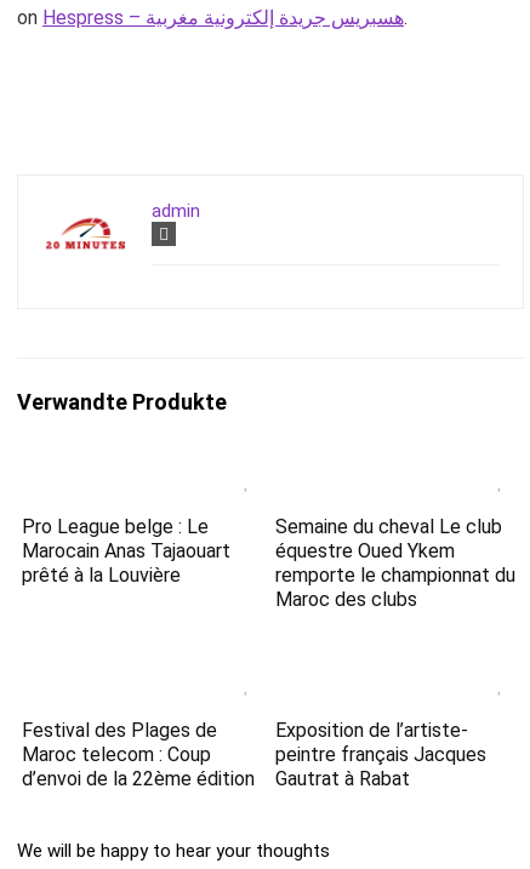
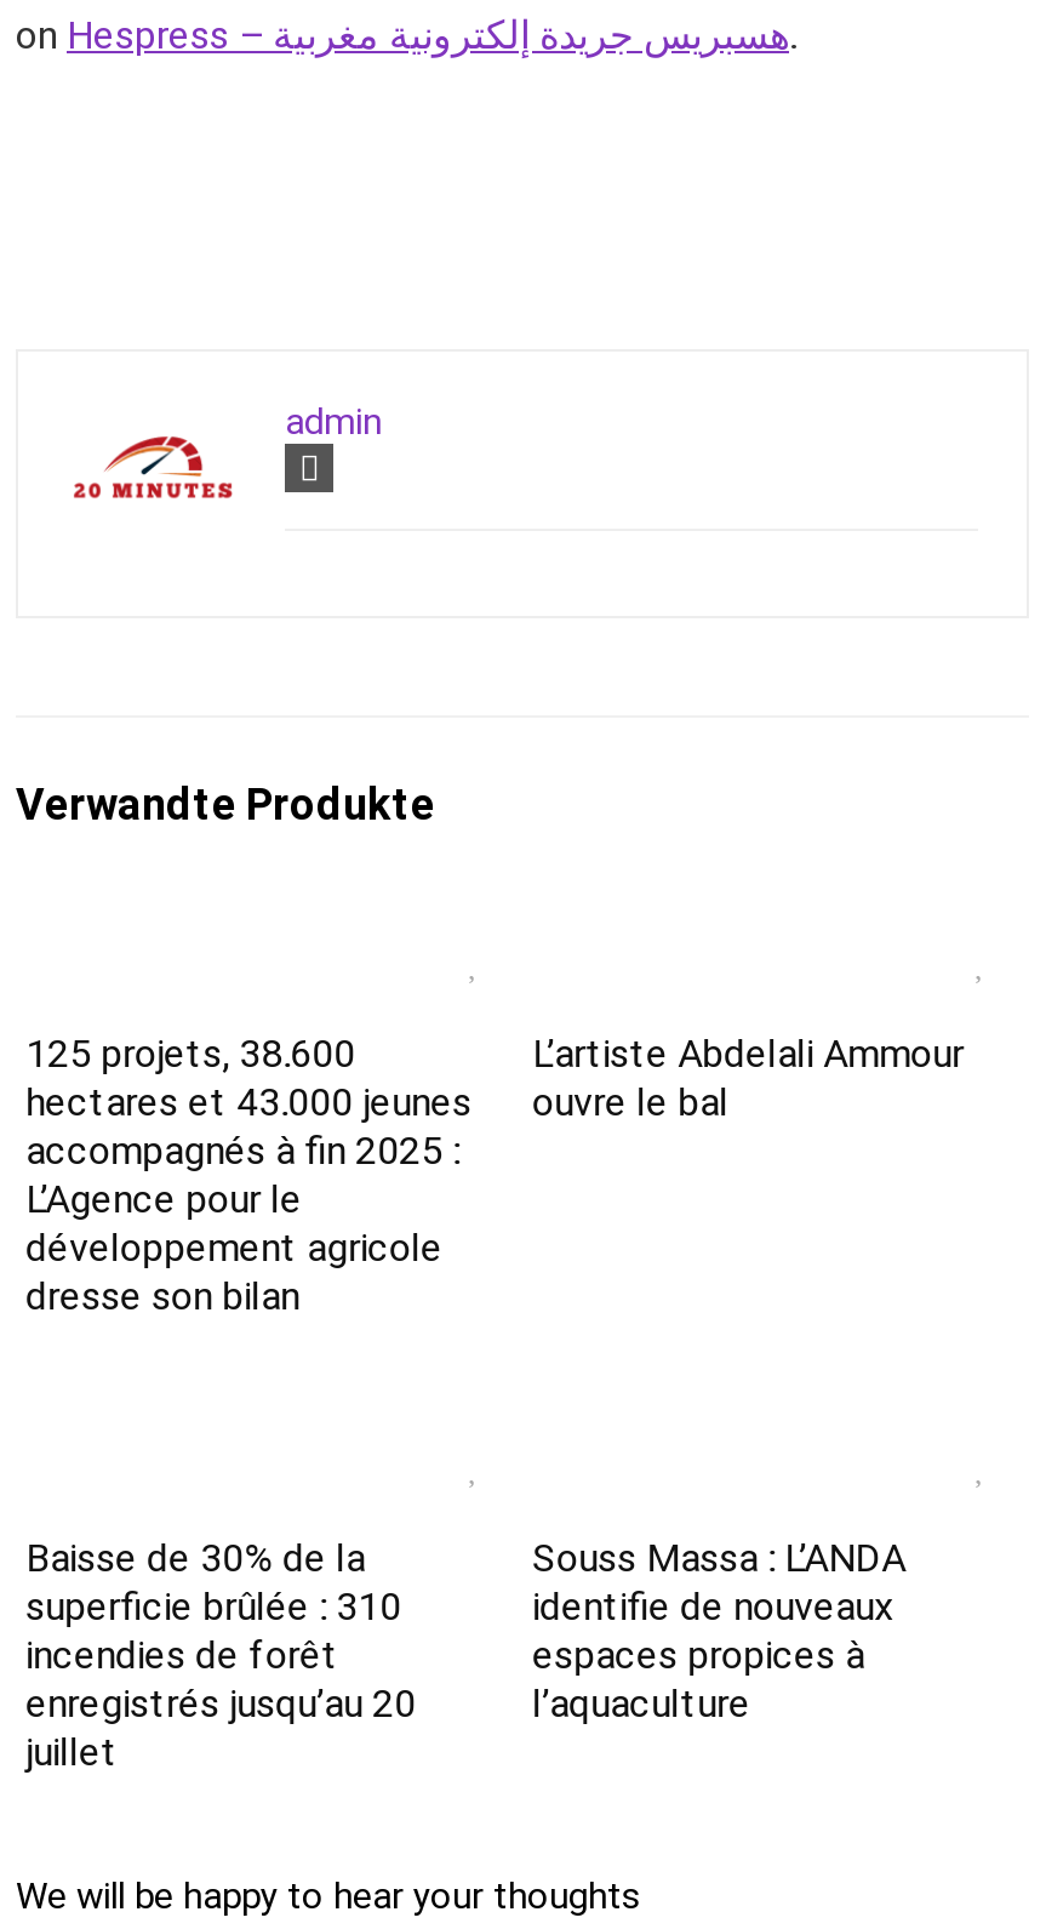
[22,515,231,587] Pro League belge : Le | Marocain Anas Tajaouart | prêté à la Louvière -> [26,1031,472,1319] 125 projets, 38.600 | hectares et 43.000 jeunes | accompagnés à fin 2025 : | L’Agence pour le | développement agricole | dresse son bilan
[275,515,516,611] Semaine du cheval Le club | équestre Oued Ykem | remporte le championnat du | Maroc des clubs -> [532,1031,964,1125] L’artiste Abdelali Ammour | ouvre le bal
[22,719,255,790] Festival des Plages de | Maroc telecom : Coup | d’envoi de la 22ème édition -> [26,1535,416,1775] Baisse de 30% de la | superficie brûlée : 310 | incendies de forêt | enregistrés jusqu’au 20 | juillet
[275,719,486,790] Exposition de l’artiste- | peintre français Jacques | Gautrat à Rabat -> [532,1535,906,1727] Souss Massa : L’ANDA | identifie de nouveaux | espaces propices à | l’aquaculture

